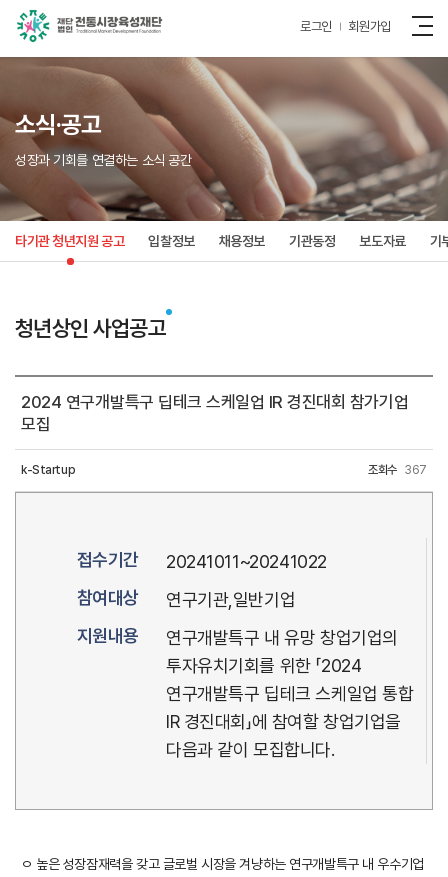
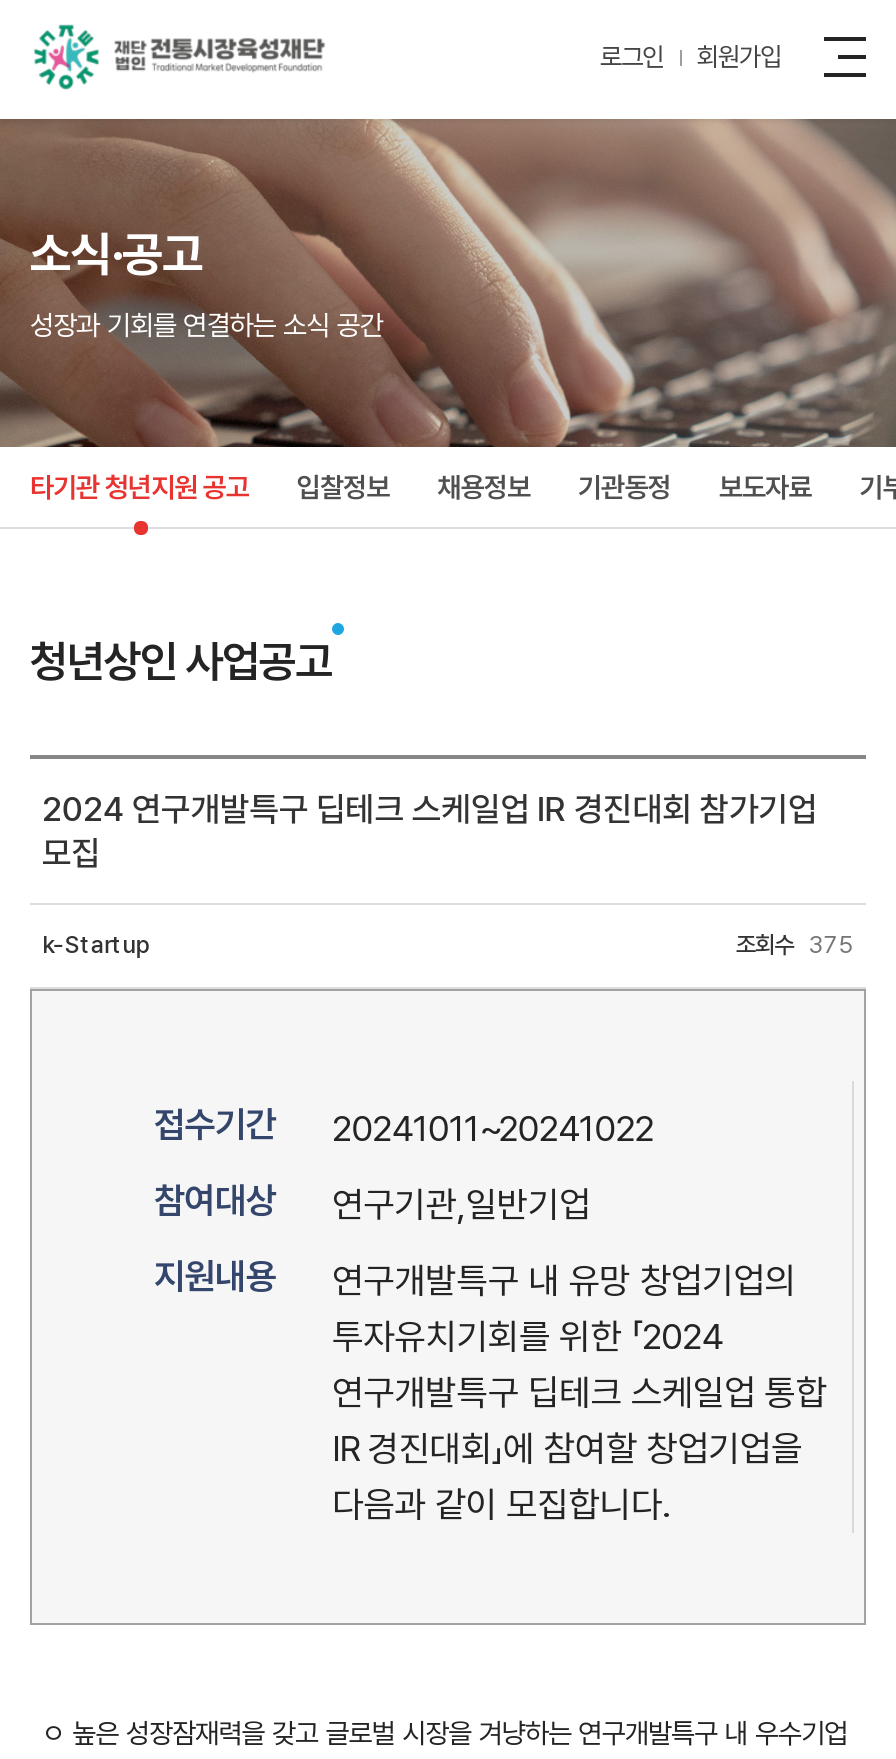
[368,463,427,477] 조회수 367 -> [736,931,854,959] 조회수 375

